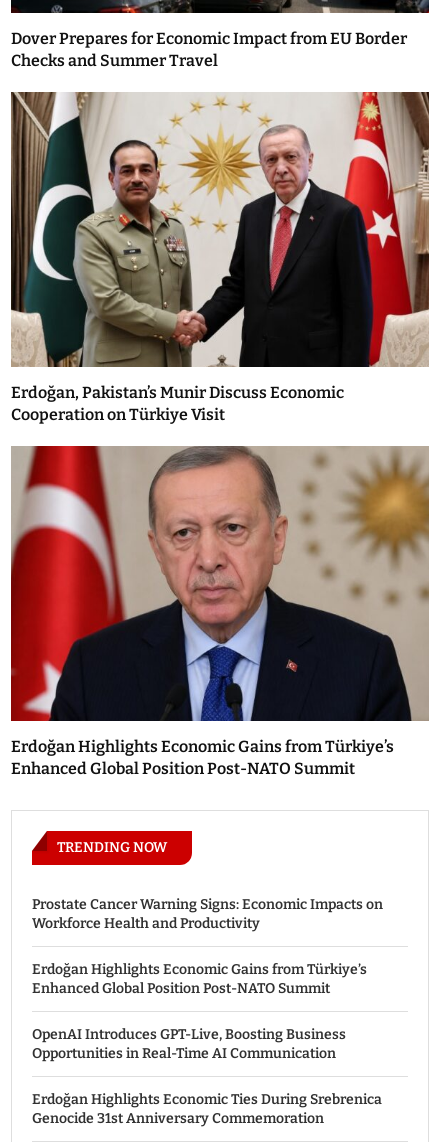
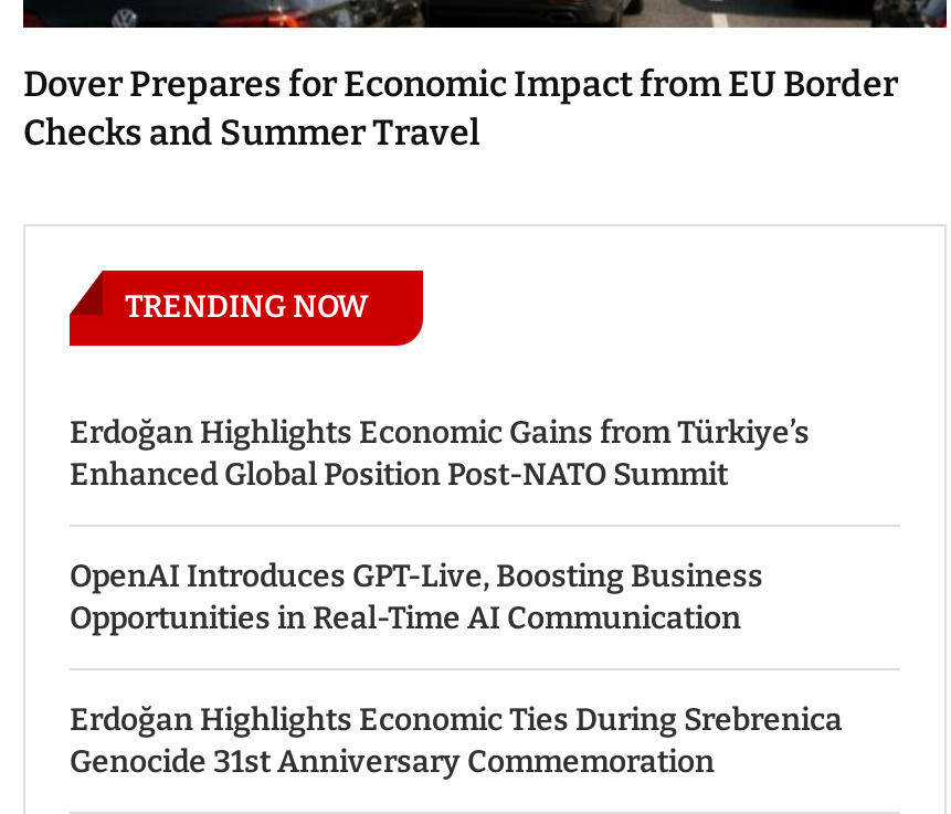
[10,91,430,424] [image] | Erdoğan, Pakistan’s Munir Discuss Economic | Cooperation on Türkiye Visit -> none
[10,445,430,778] [image] | Erdoğan Highlights Economic Gains from Türkiye’s | Enhanced Global Position Post-NATO Summit -> none
[32,896,383,932] Prostate Cancer Warning Signs: Economic Impacts on | Workforce Health and Productivity -> none

